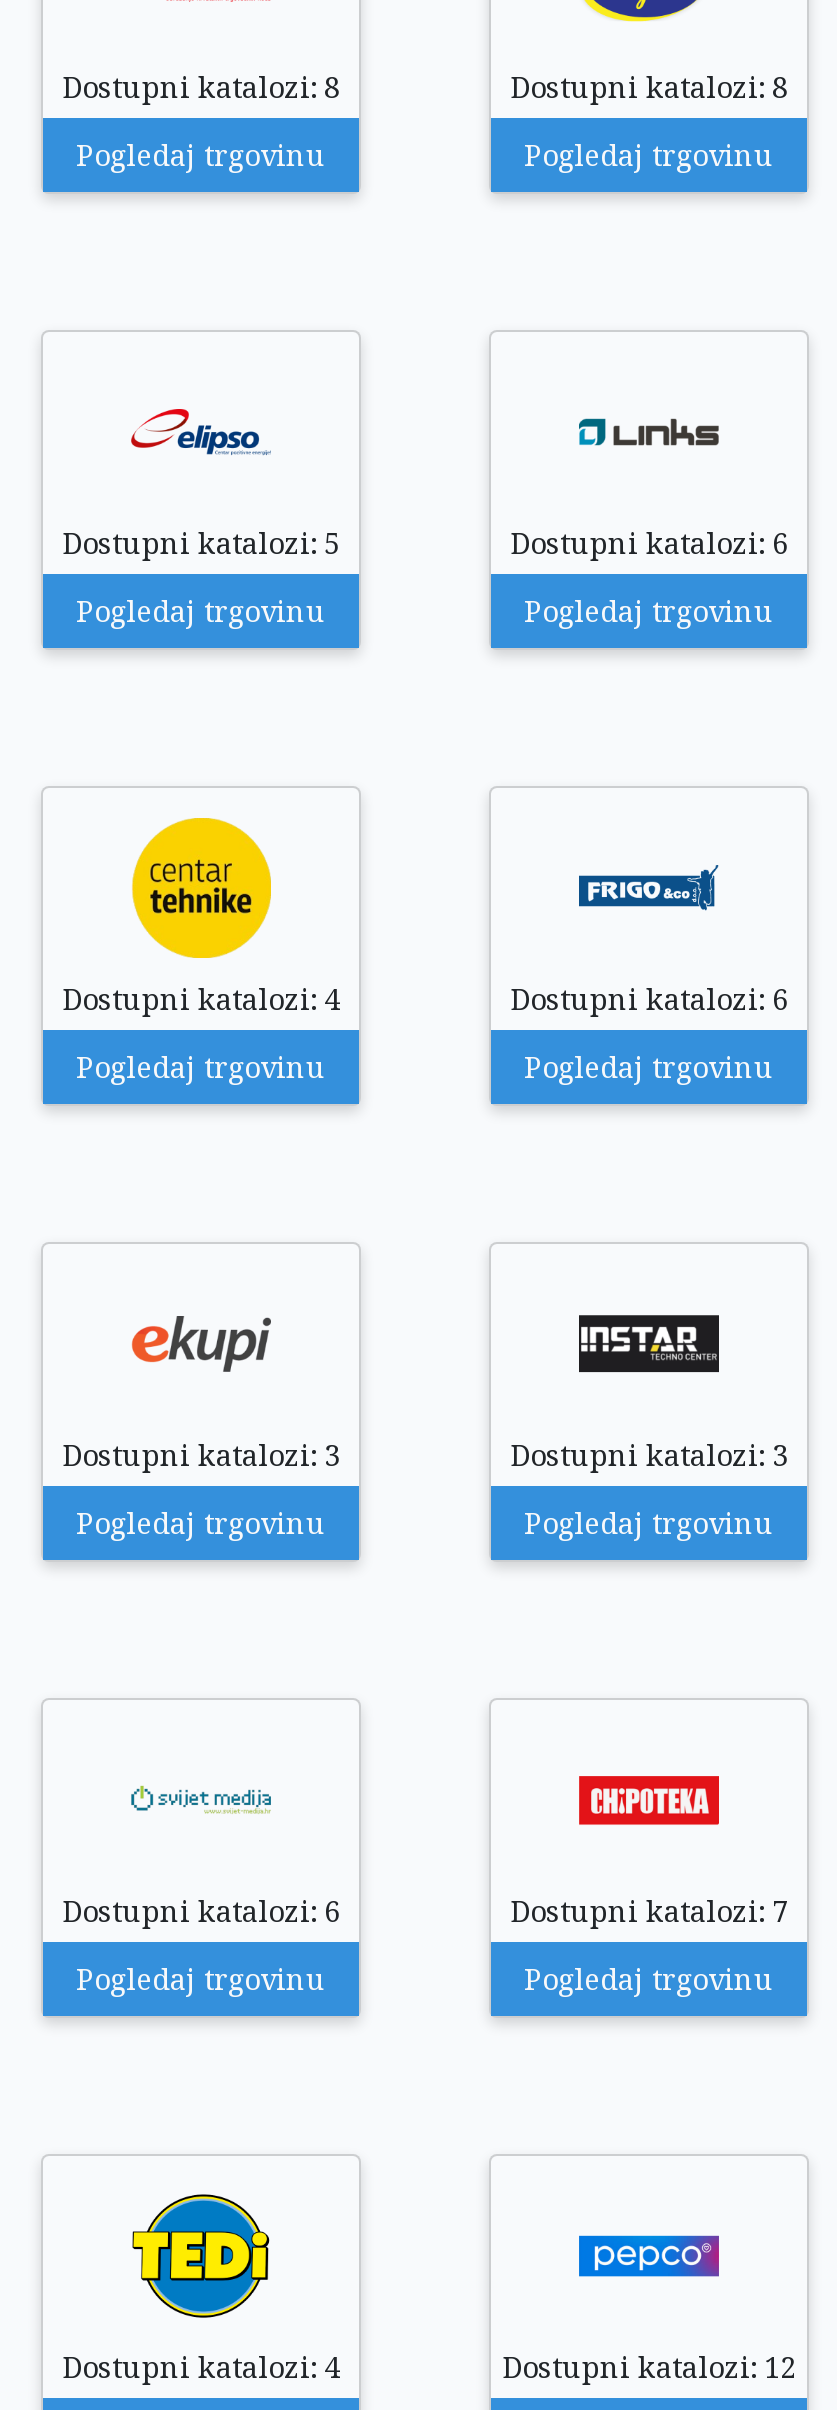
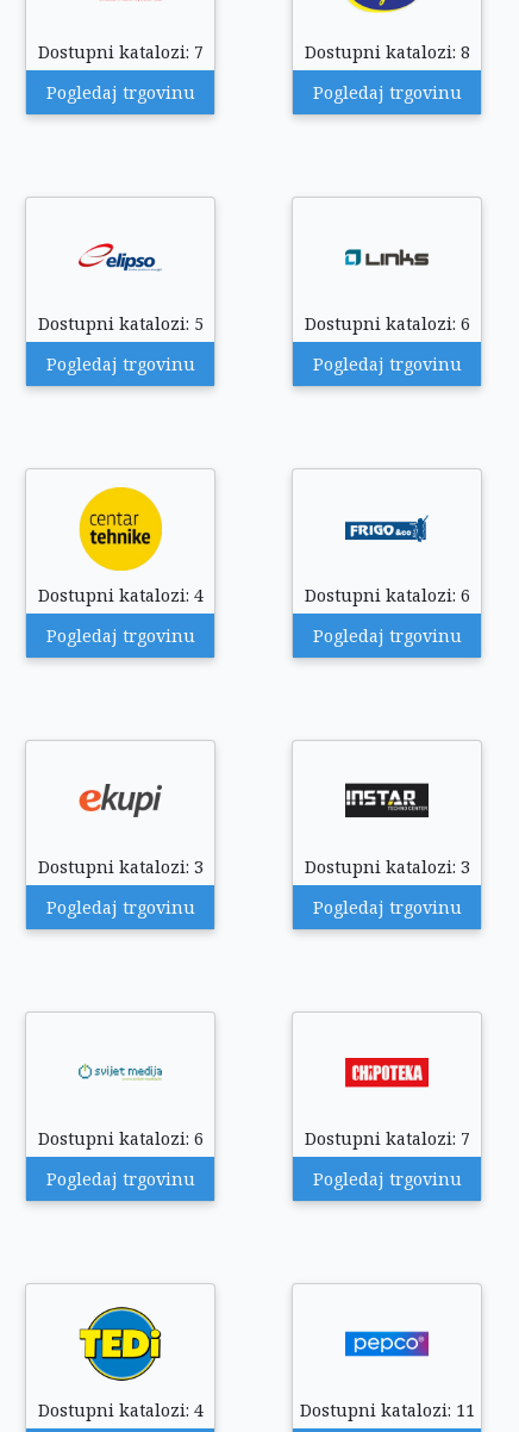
[62,68,340,106] Dostupni katalozi: 8 -> [37,41,203,63] Dostupni katalozi: 7
[502,2348,796,2386] Dostupni katalozi: 12 -> [299,1399,474,1421] Dostupni katalozi: 11

